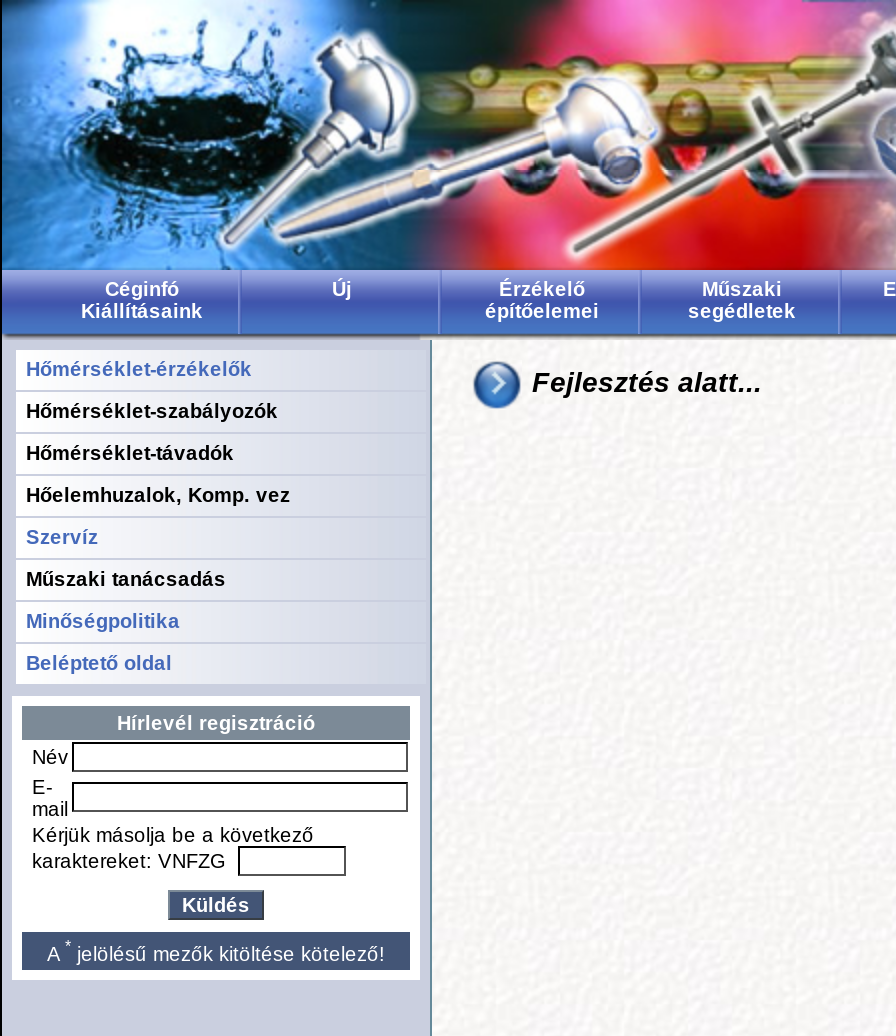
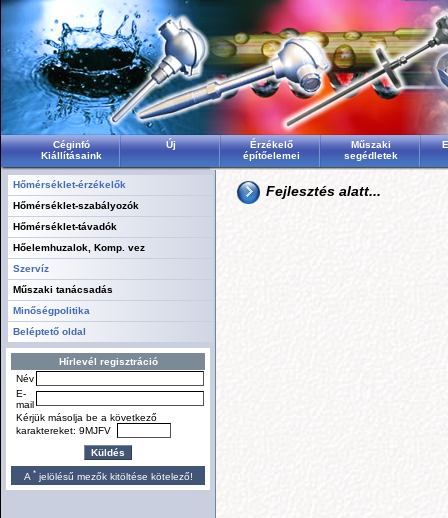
[32,850,226,872] karaktereket: VNFZG -> [16,425,111,436] karaktereket: 9MJFV

